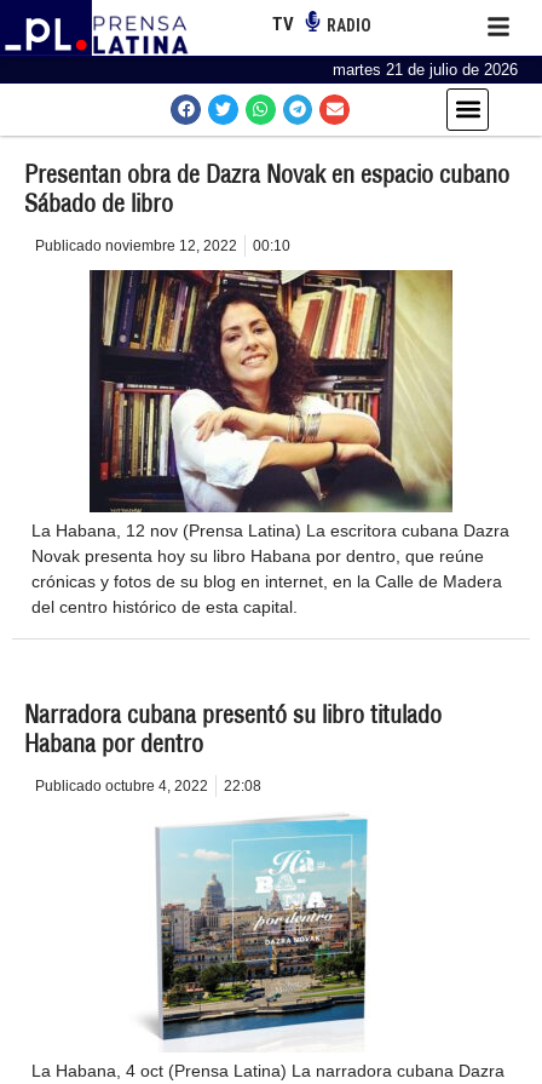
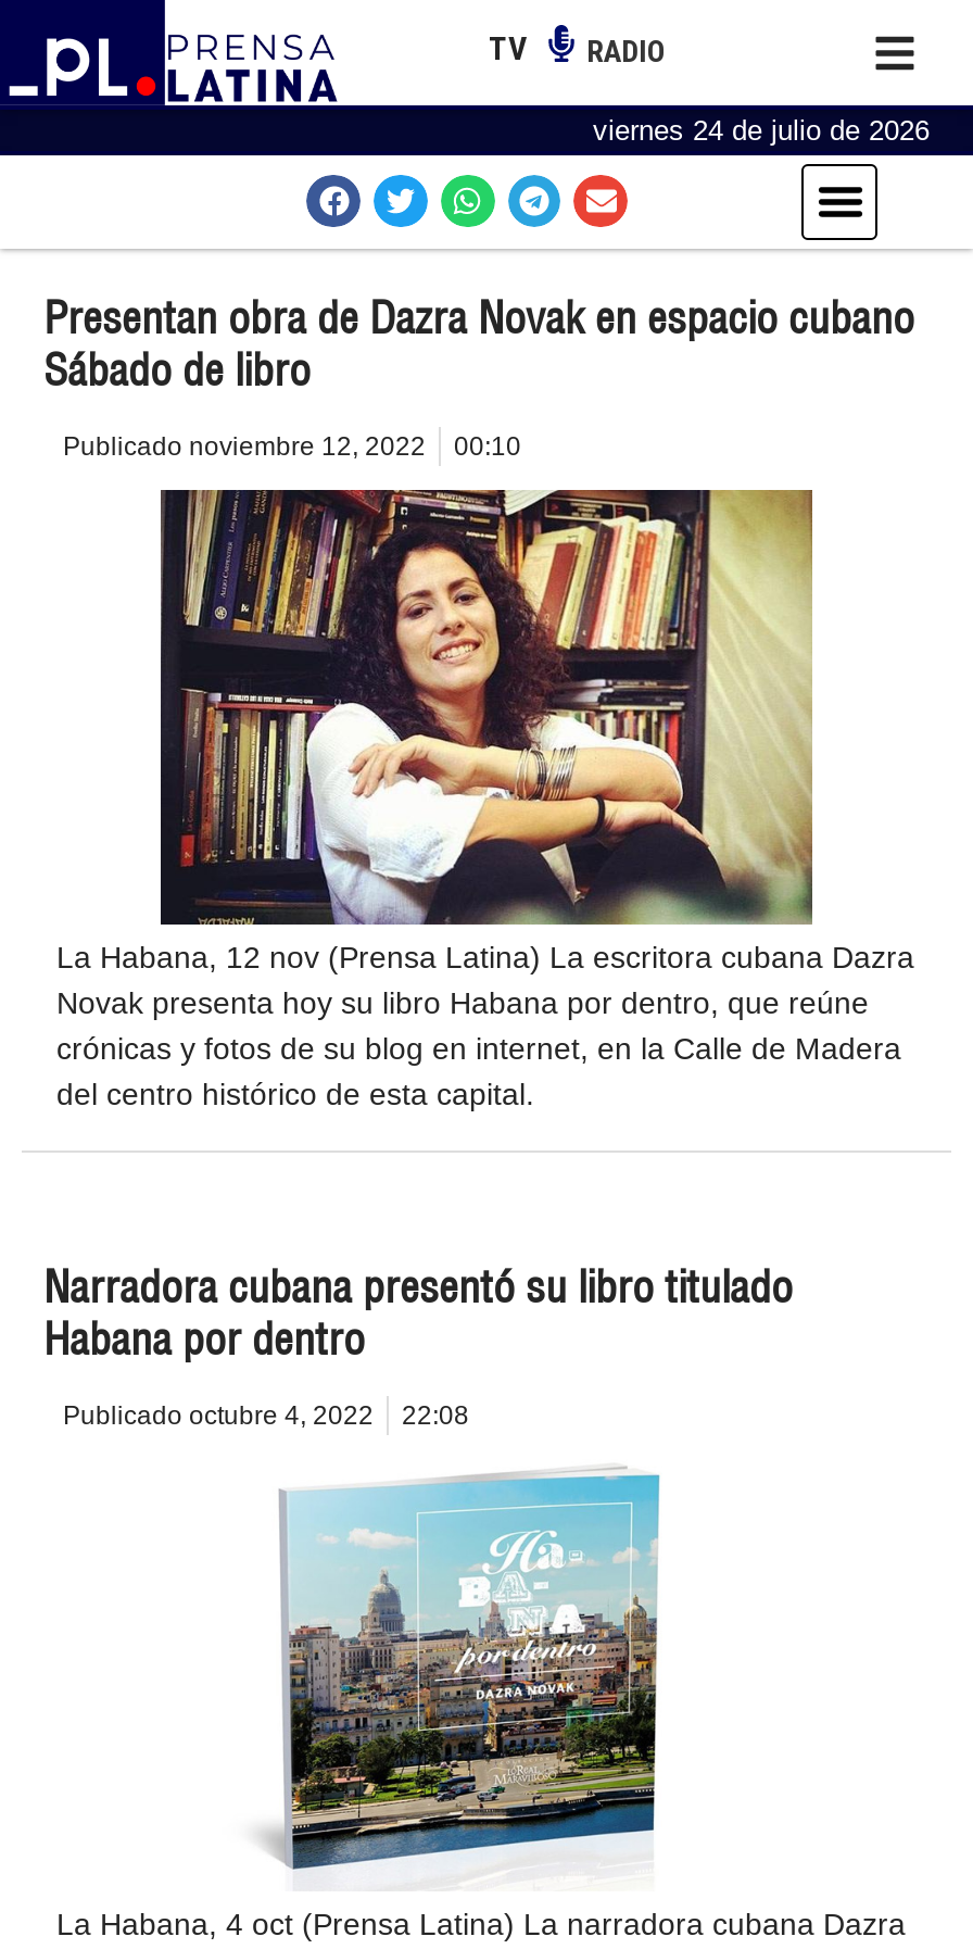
[333,60,518,78] martes 21 de julio de 2026 -> [593,113,930,146] viernes 24 de julio de 2026

